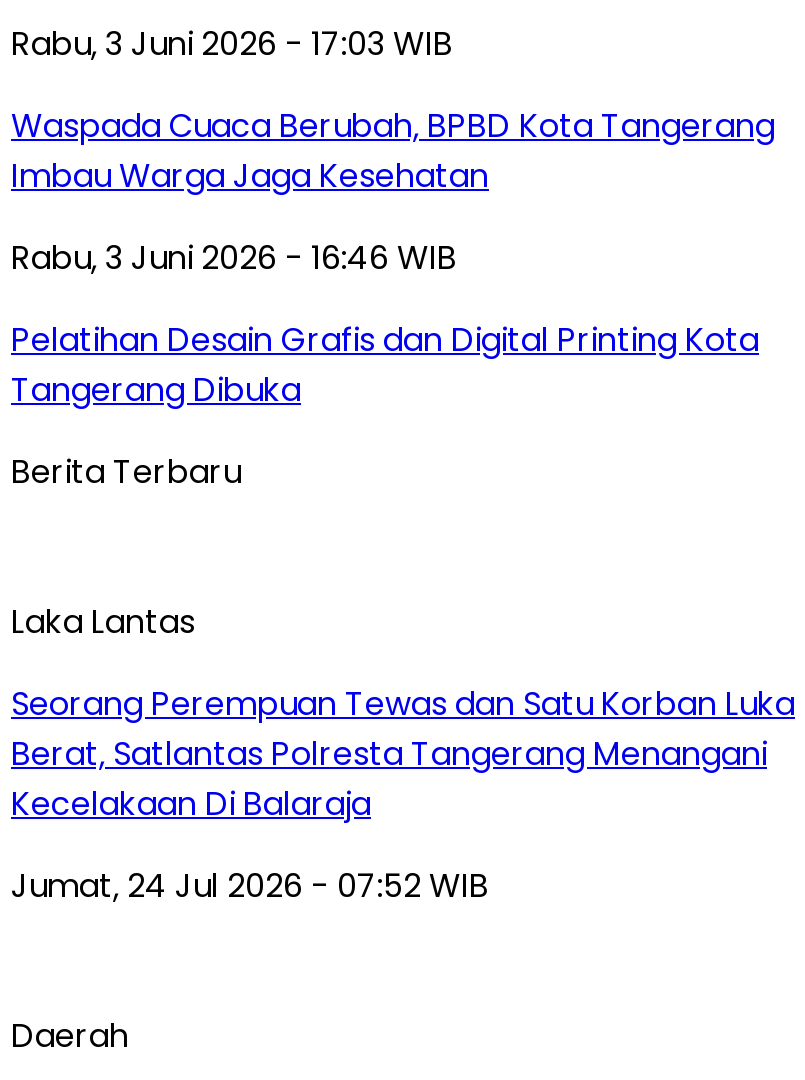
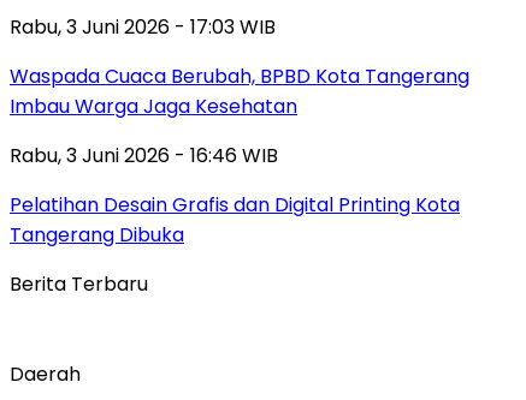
[11,600,795,910] Laka Lantas | Seorang Perempuan Tewas dan Satu Korban Luka | Berat, Satlantas Polresta Tangerang Menangani | Kecelakaan Di Balaraja | Jumat, 24 Jul 2026 - 07:52 WIB -> none

